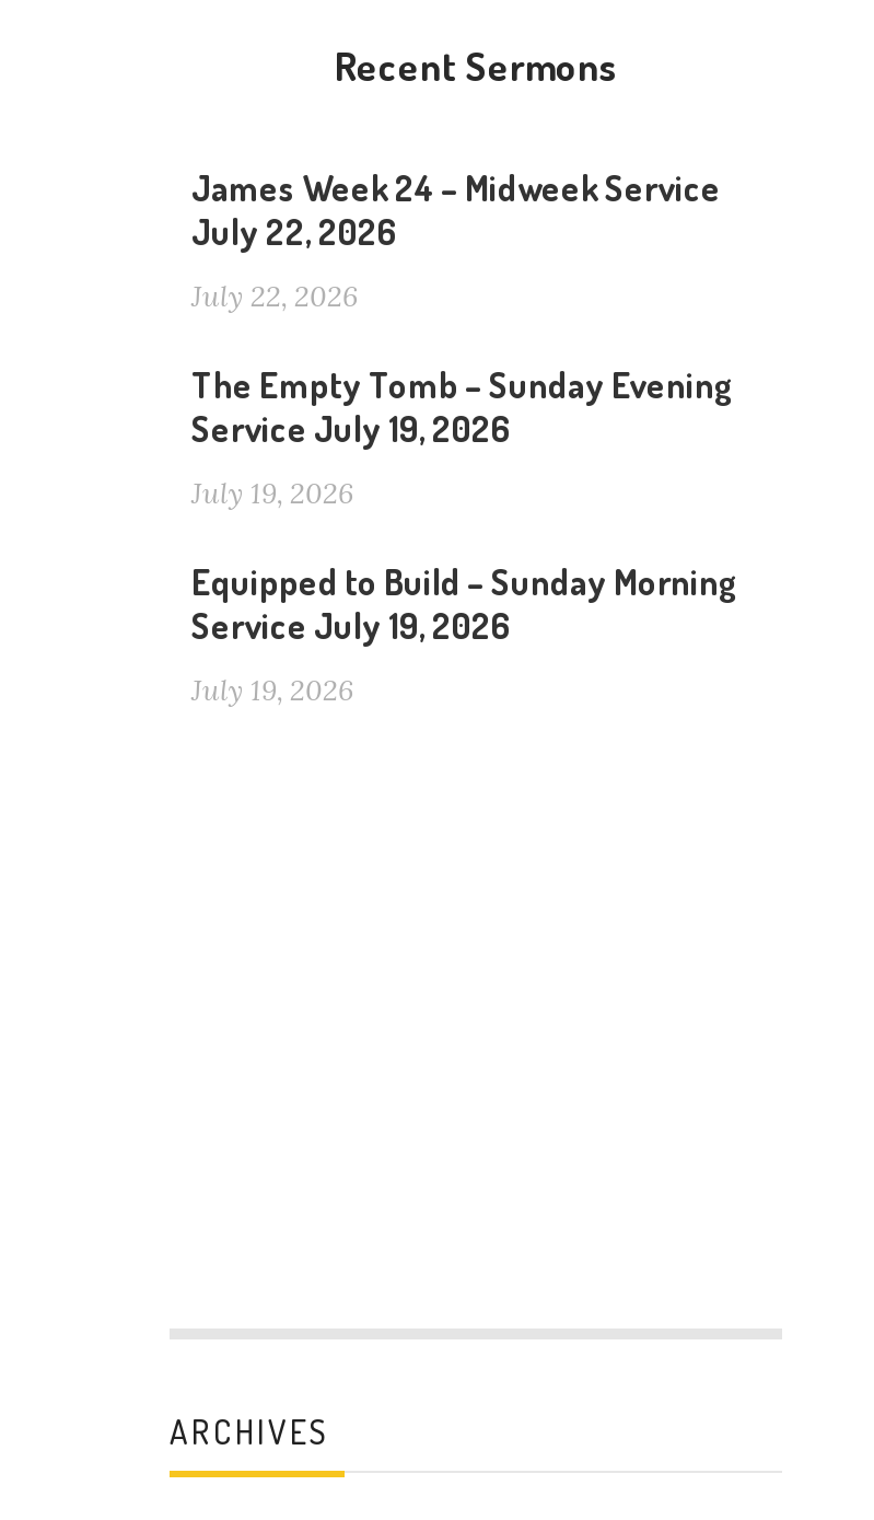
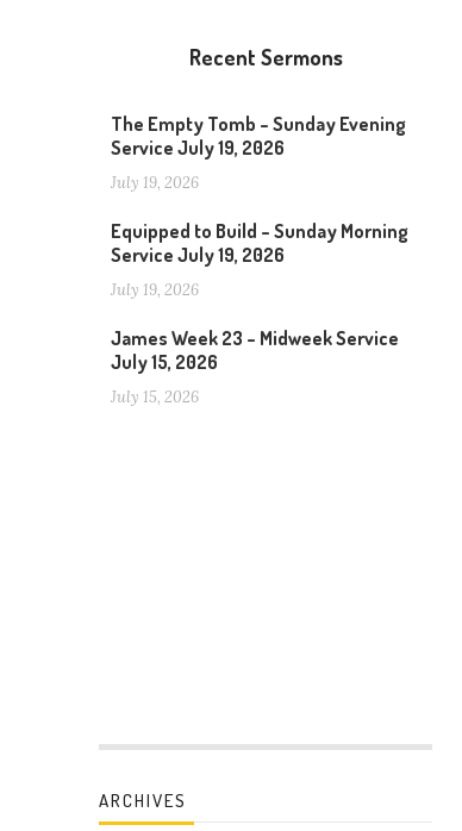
[191,166,721,315] James Week 24 – Midweek Service | July 22, 2026 | July 22, 2026 -> none
moved [191,363,738,709] -> [111,112,408,300]: The Empty Tomb – Sunday Evening | Service July 19, 2026 | July 19, 2026 | Equipped to Build – Sunday Morning | Service July 19, 2026 | July 19, 2026
none -> [111,326,399,407] James Week 23 – Midweek Service | July 15, 2026 | July 15, 2026

